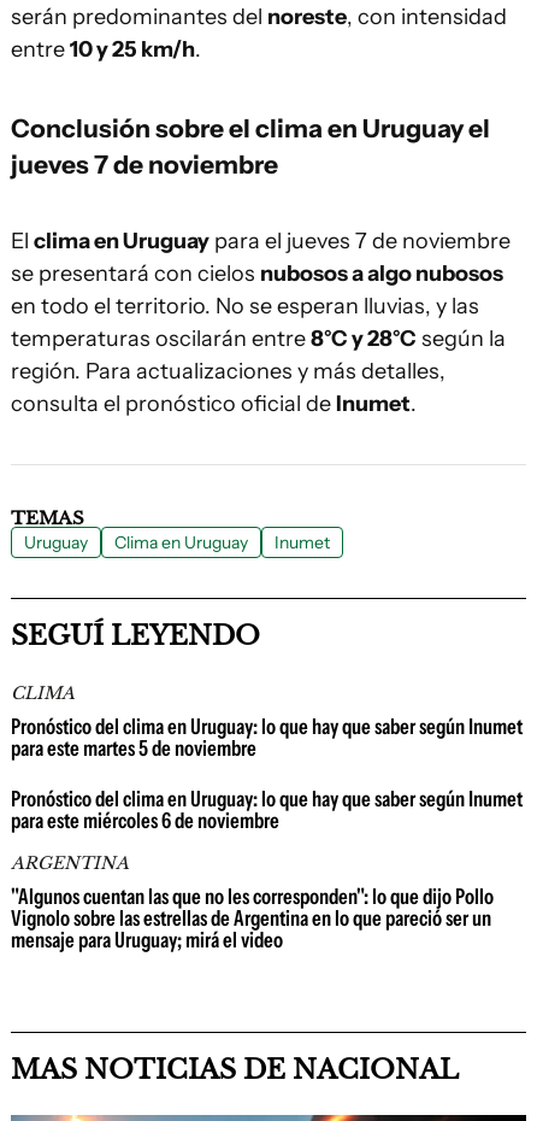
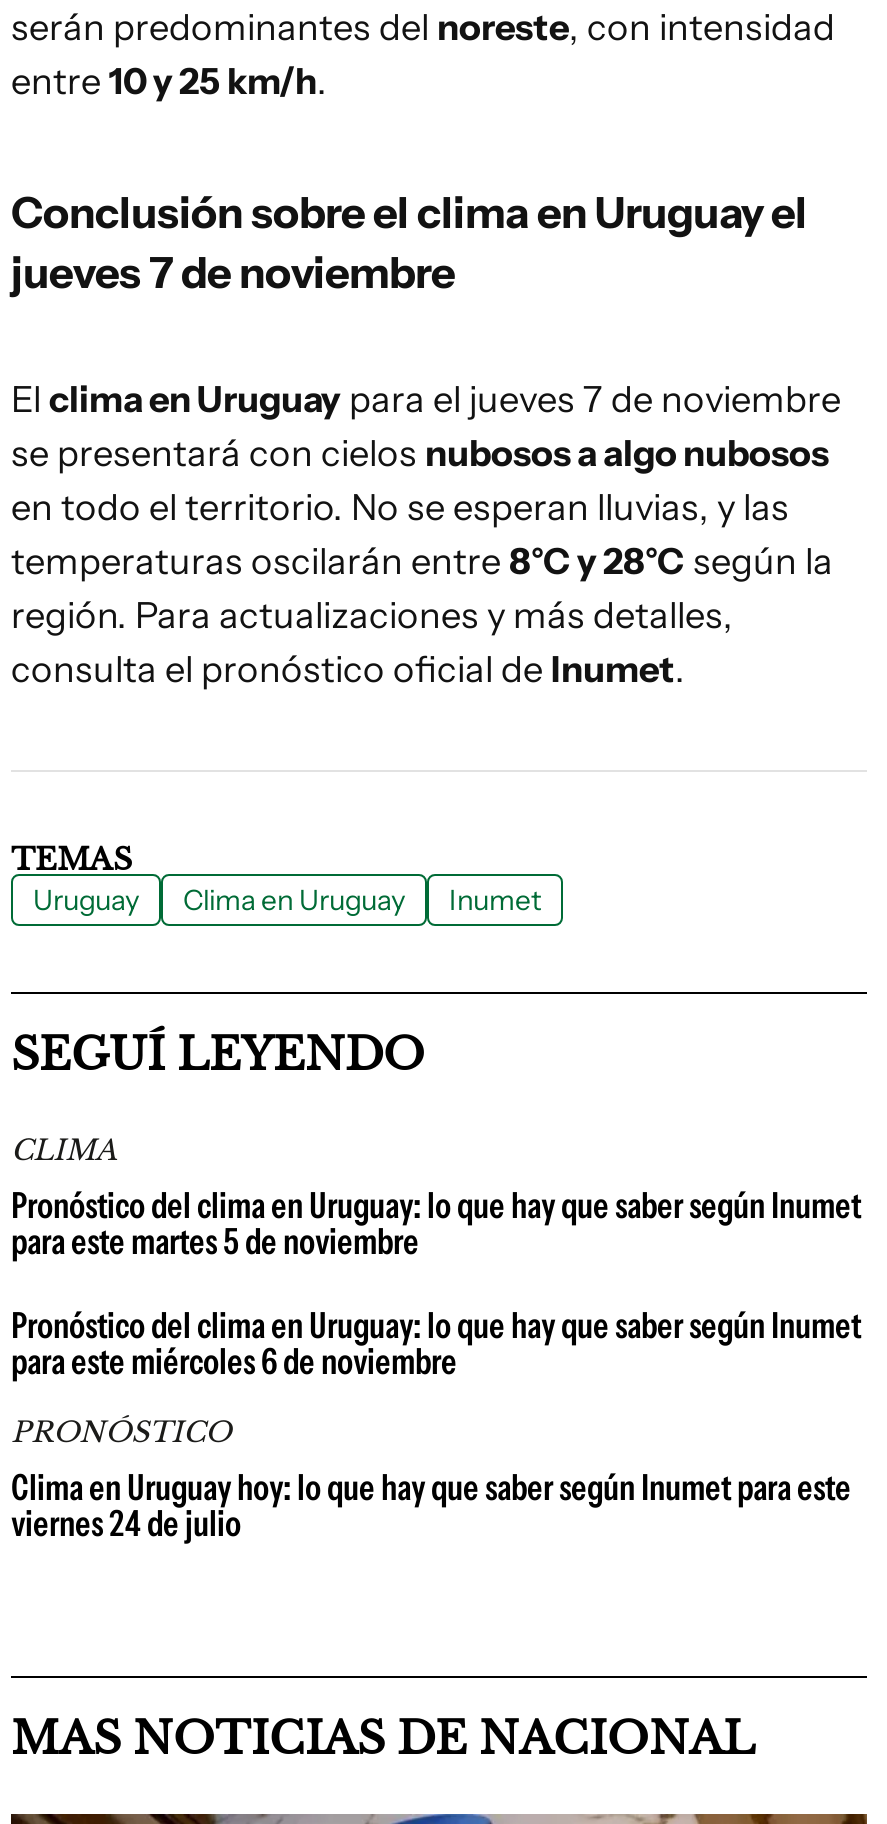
[11,852,494,953] ARGENTINA | "Algunos cuentan las que no les corresponden": lo que dijo Pollo | Vignolo sobre las estrellas de Argentina en lo que pareció ser un | mensaje para Uruguay; mirá el video -> [11,1414,851,1546] PRONÓSTICO | Clima en Uruguay hoy: lo que hay que saber según Inumet para este | viernes 24 de julio

